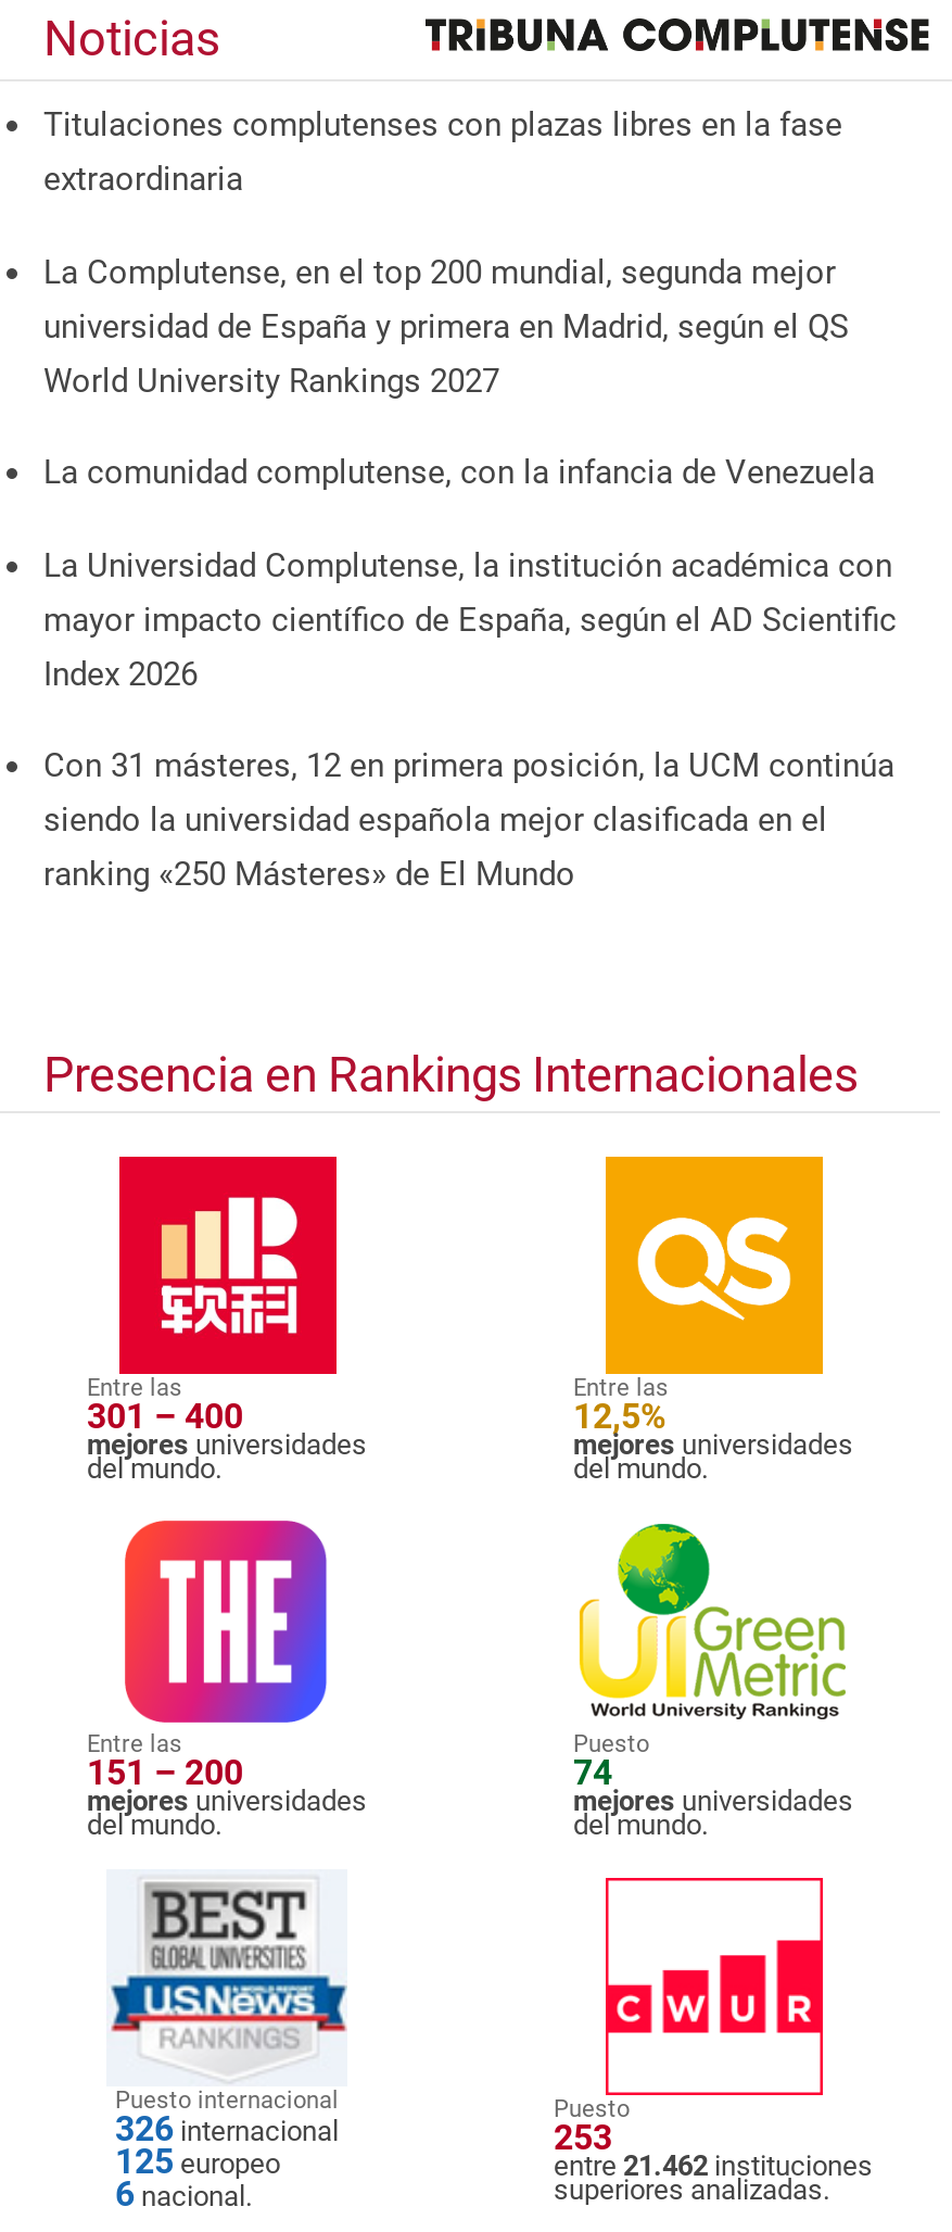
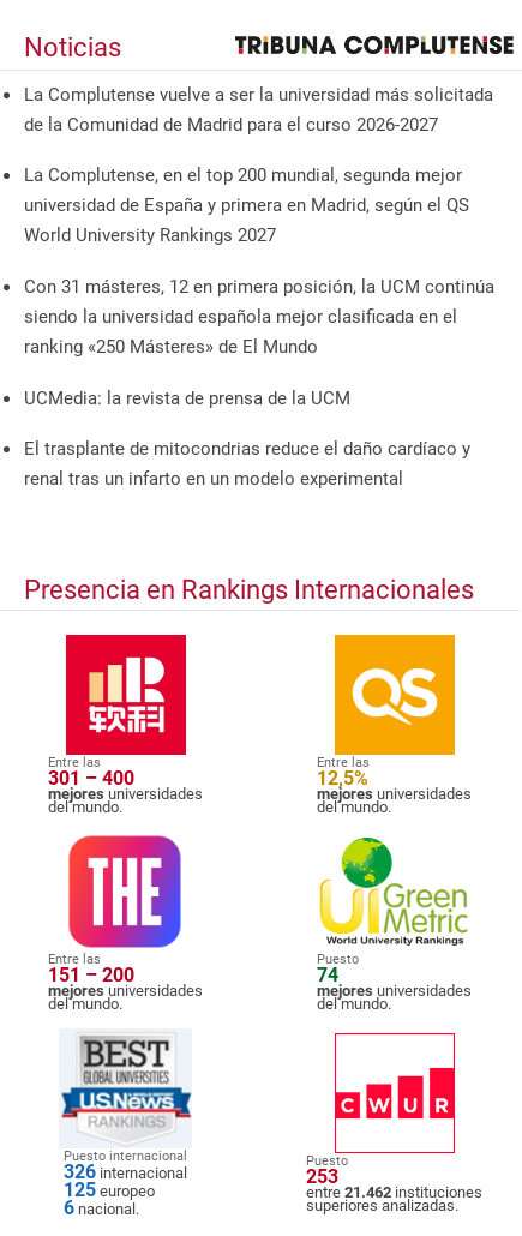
[43,105,842,198] Titulaciones complutenses con plazas libres en la fase | extraordinaria -> [24,84,493,135] La Complutense vuelve a ser la universidad más solicitada | de la Comunidad de Madrid para el curso 2026-2027
[43,453,897,693] La comunidad complutense, con la infancia de Venezuela | La Universidad Complutense, la institución académica con | mayor impacto científico de España, según el AD Scientific | Index 2026 -> none
moved [43,747,894,894] -> [24,276,494,358]: Con 31 másteres, 12 en primera posición, la UCM continúa | siendo la universidad española mejor clasificada en el | ranking «250 Másteres» de El Mundo
none -> [24,387,470,490] UCMedia: la revista de prensa de la UCM | El trasplante de mitocondrias reduce el daño cardíaco y | renal tras un infarto en un modelo experimental

